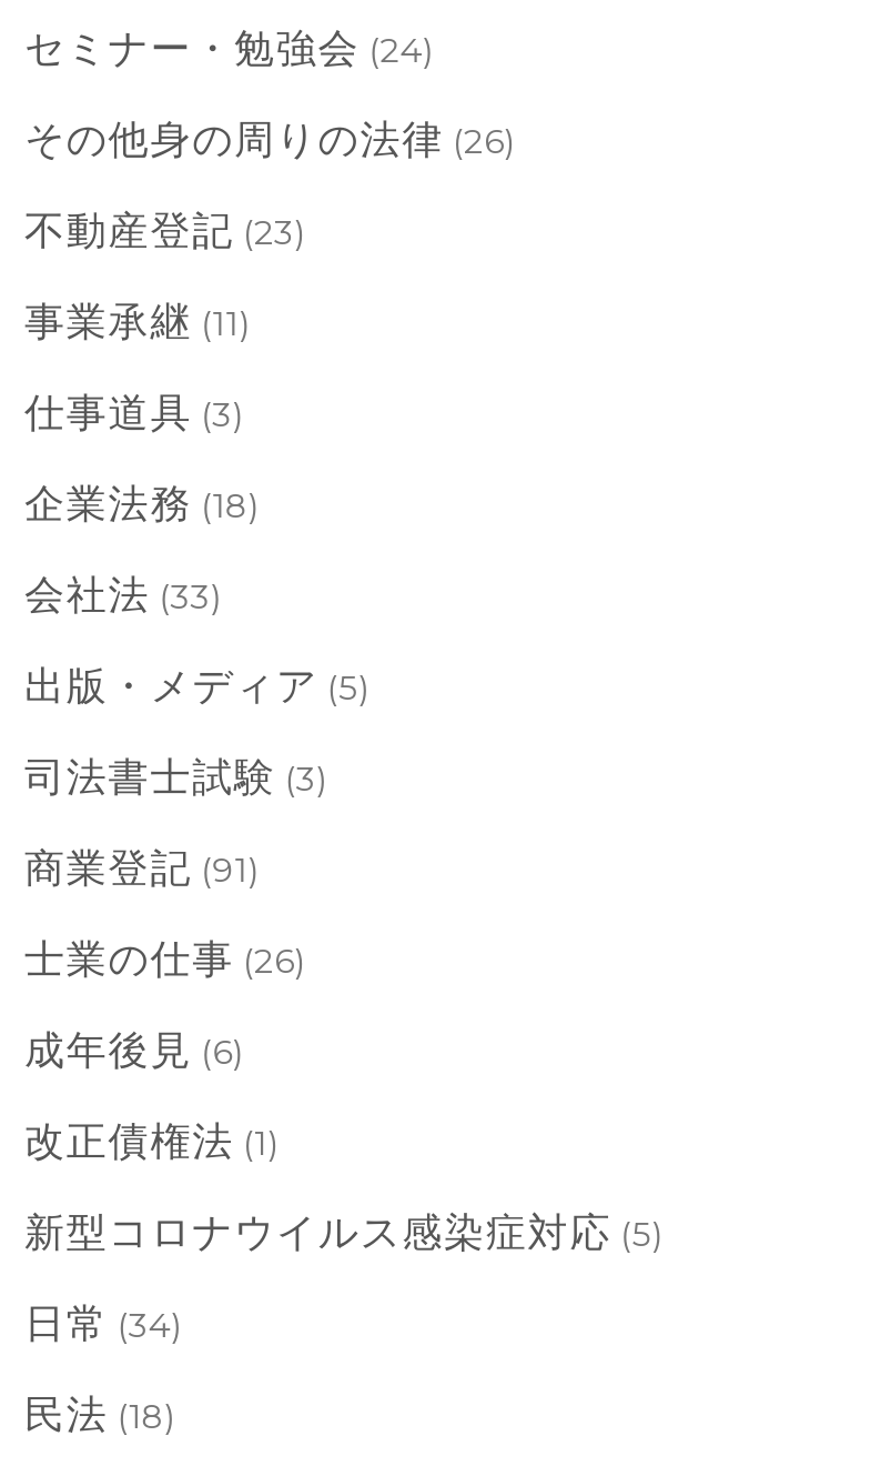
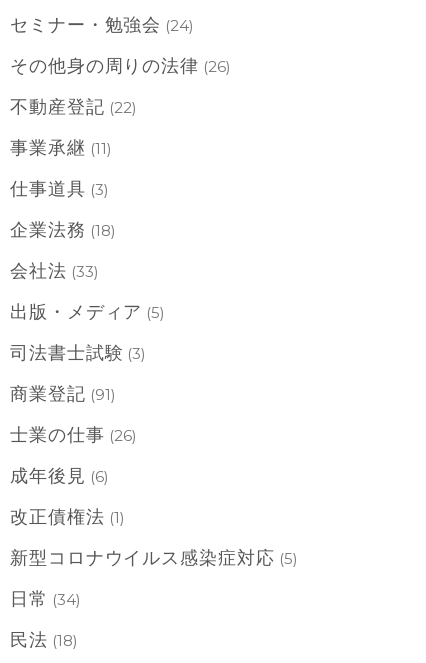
[24,206,305,255] 不動産登記(23) -> [10,96,136,118] 不動産登記(22)

